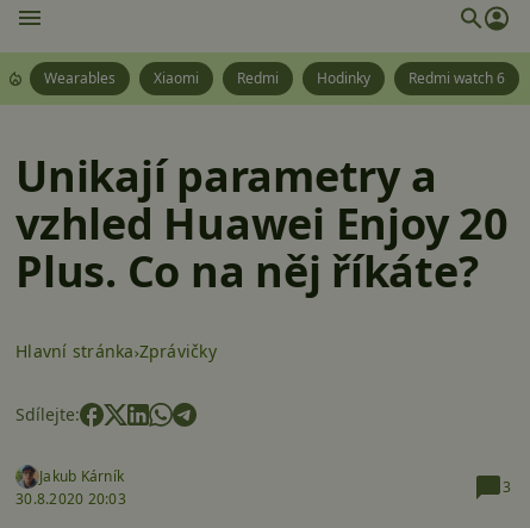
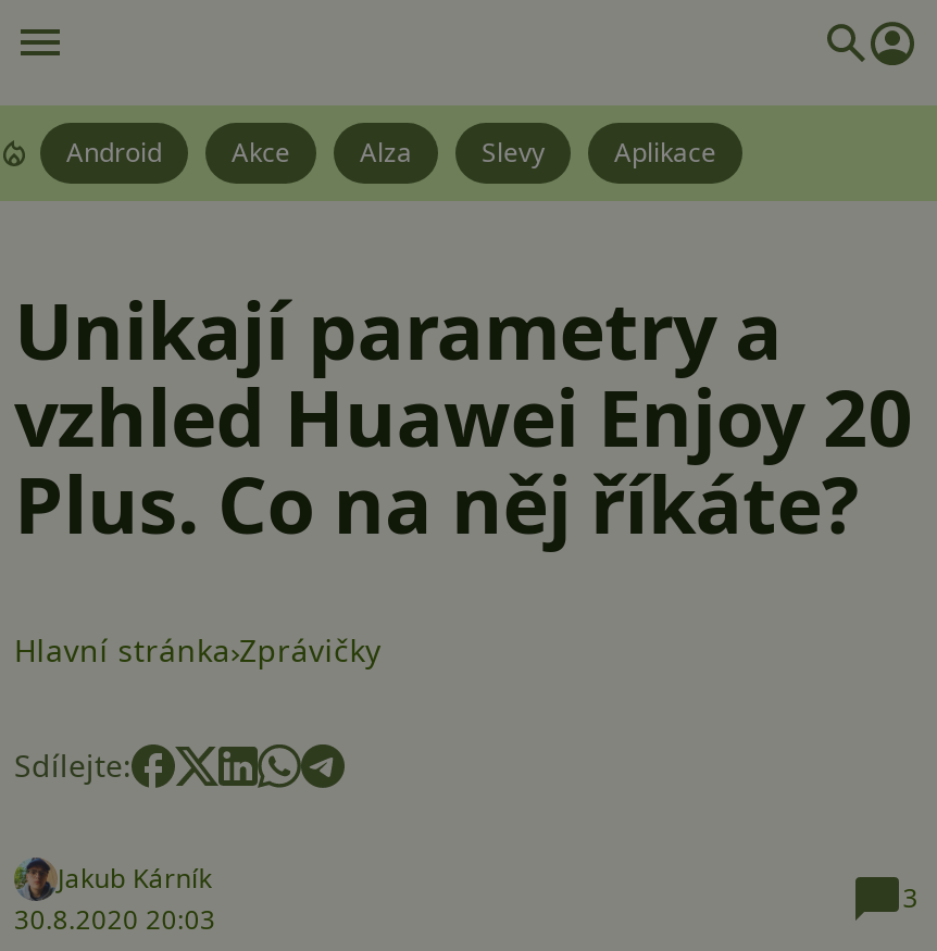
[44,68,505,88] Wearables | Xiaomi | Redmi | Hodinky | Redmi watch 6 -> [66,134,716,171] Android | Akce | Alza | Slevy | Aplikace

